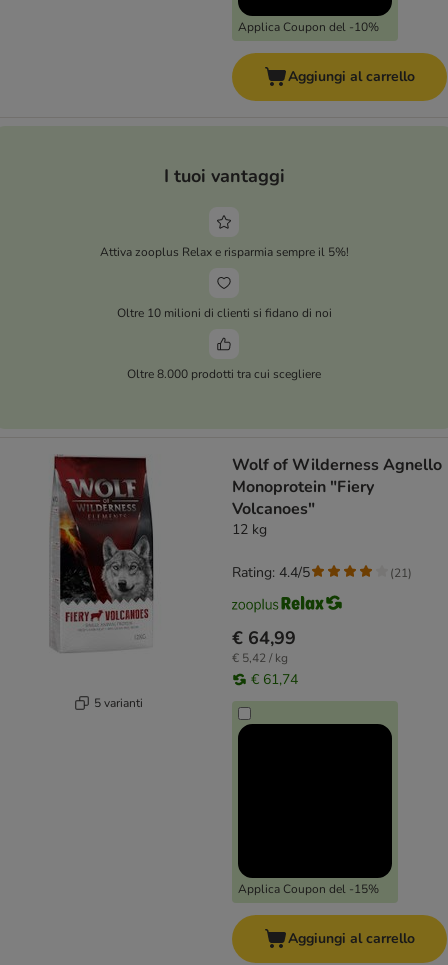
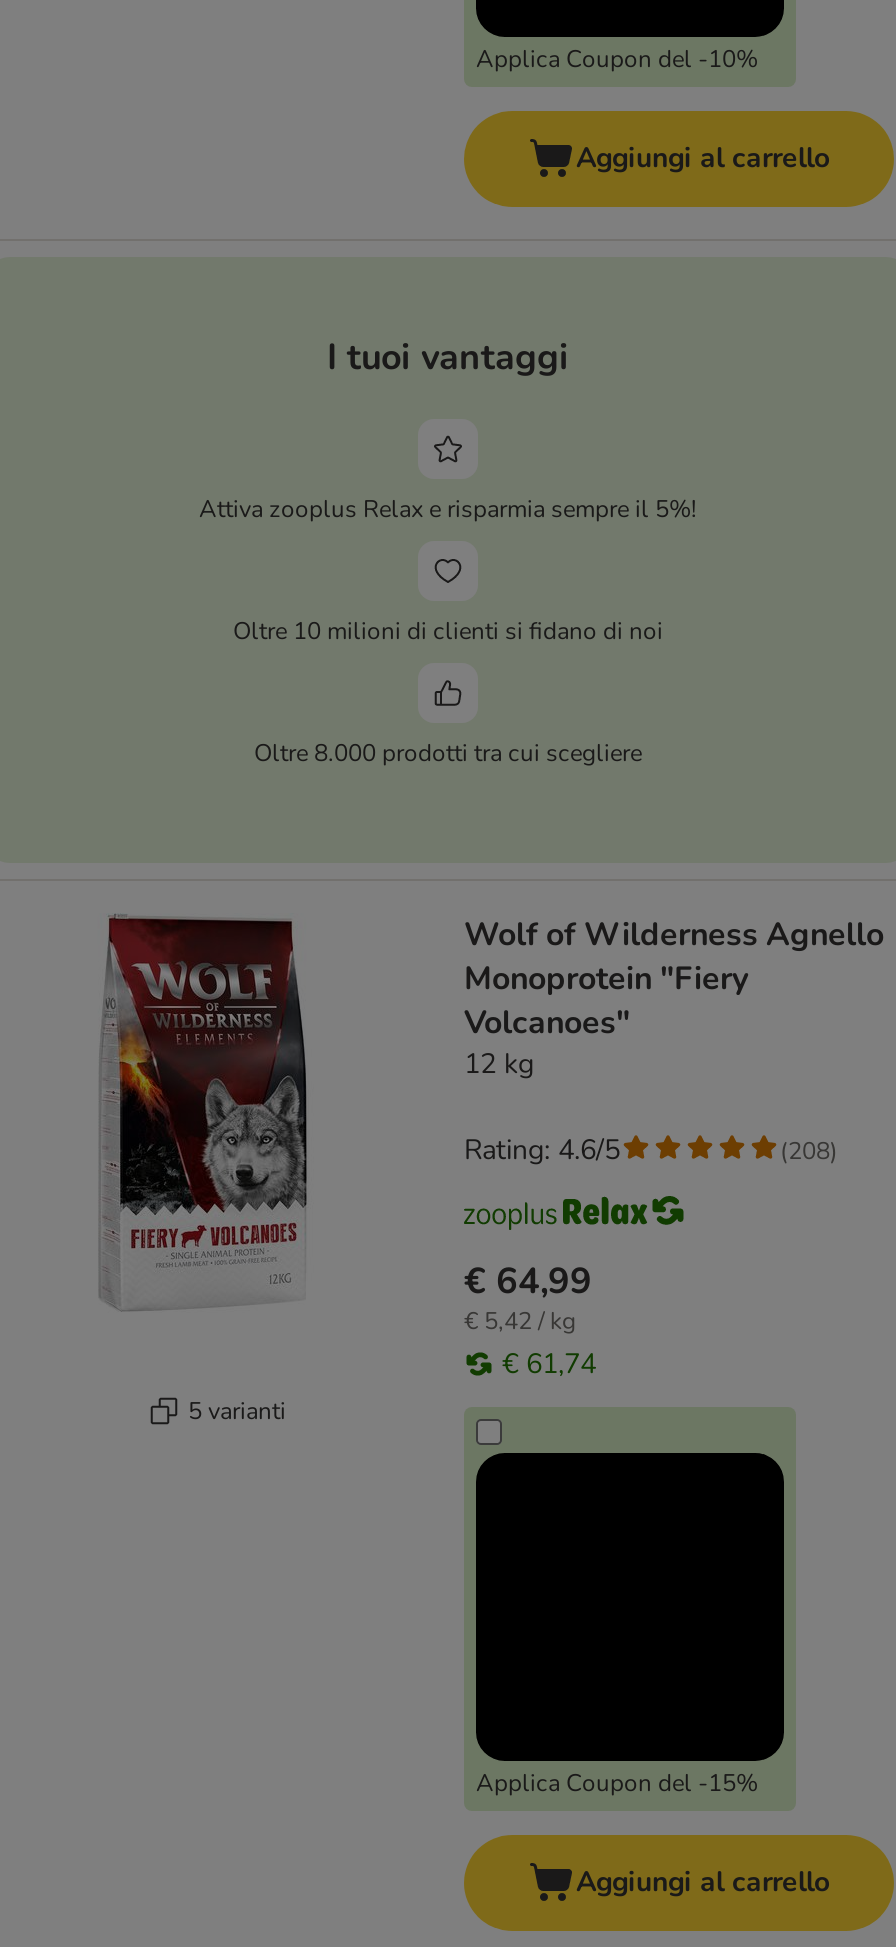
[232,563,310,582] Rating: 4.4/5 -> [464,1131,620,1169] Rating: 4.6/5
[390,565,412,581] (21) -> [780,1134,838,1166] (208)

